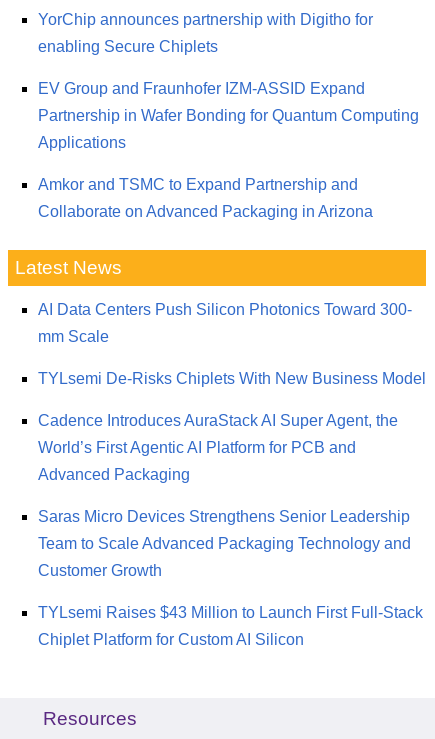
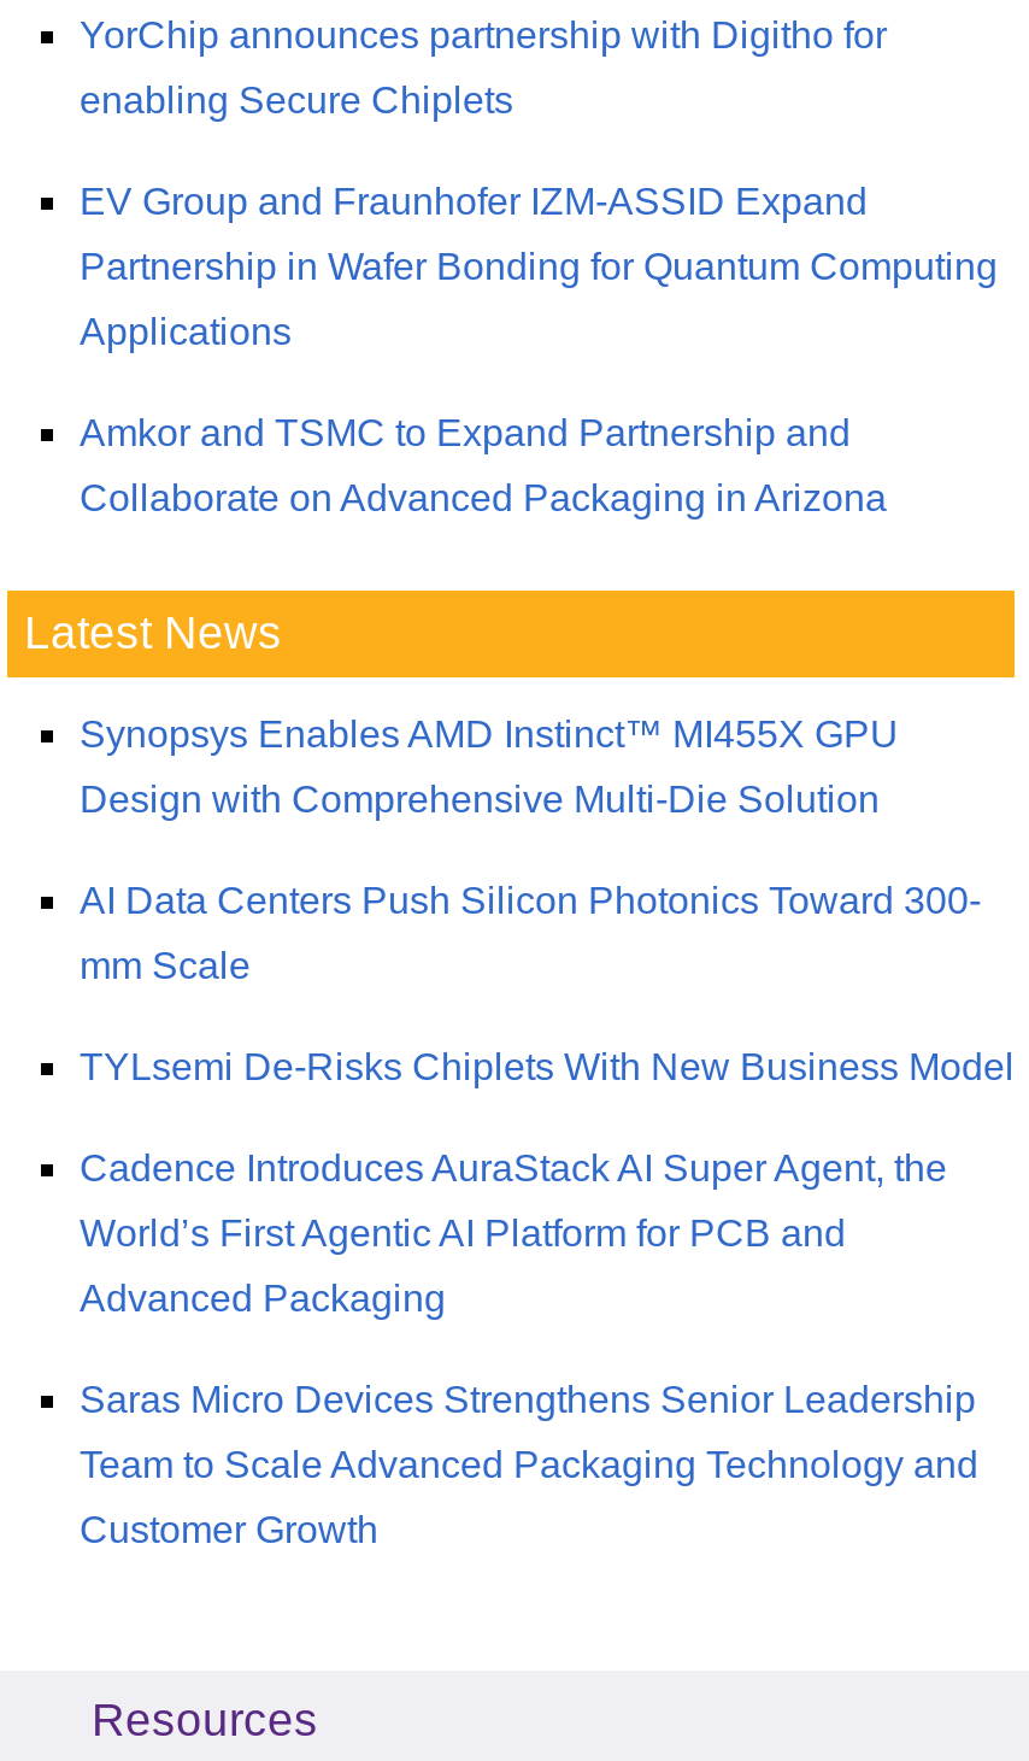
none -> [80,714,899,820] Synopsys Enables AMD Instinct™ MI455X GPU | Design with Comprehensive Multi-Die Solution
moved [38,301,426,579] -> [80,880,1015,1550]: AI Data Centers Push Silicon Photonics Toward 300- | mm Scale | TYLsemi De-Risks Chiplets With New Business Model | ... | Team to Scale Advanced Packaging Technology and | Customer Growth
[38,604,423,648] TYLsemi Raises $43 Million to Launch First Full-Stack | Chiplet Platform for Custom AI Silicon -> none

